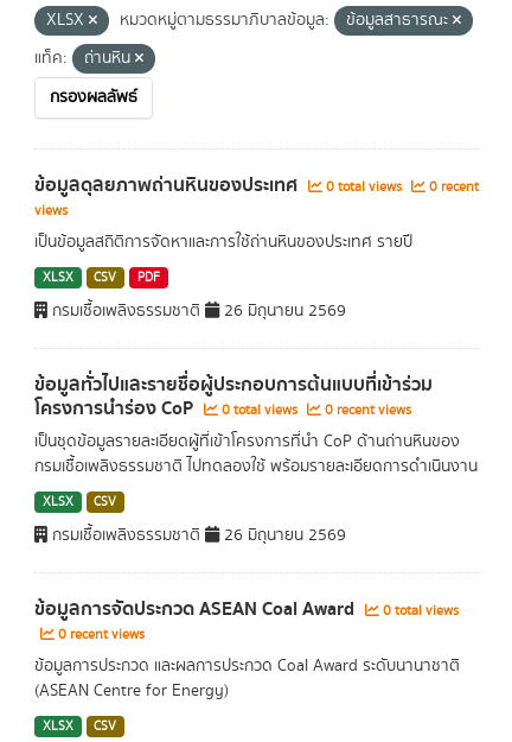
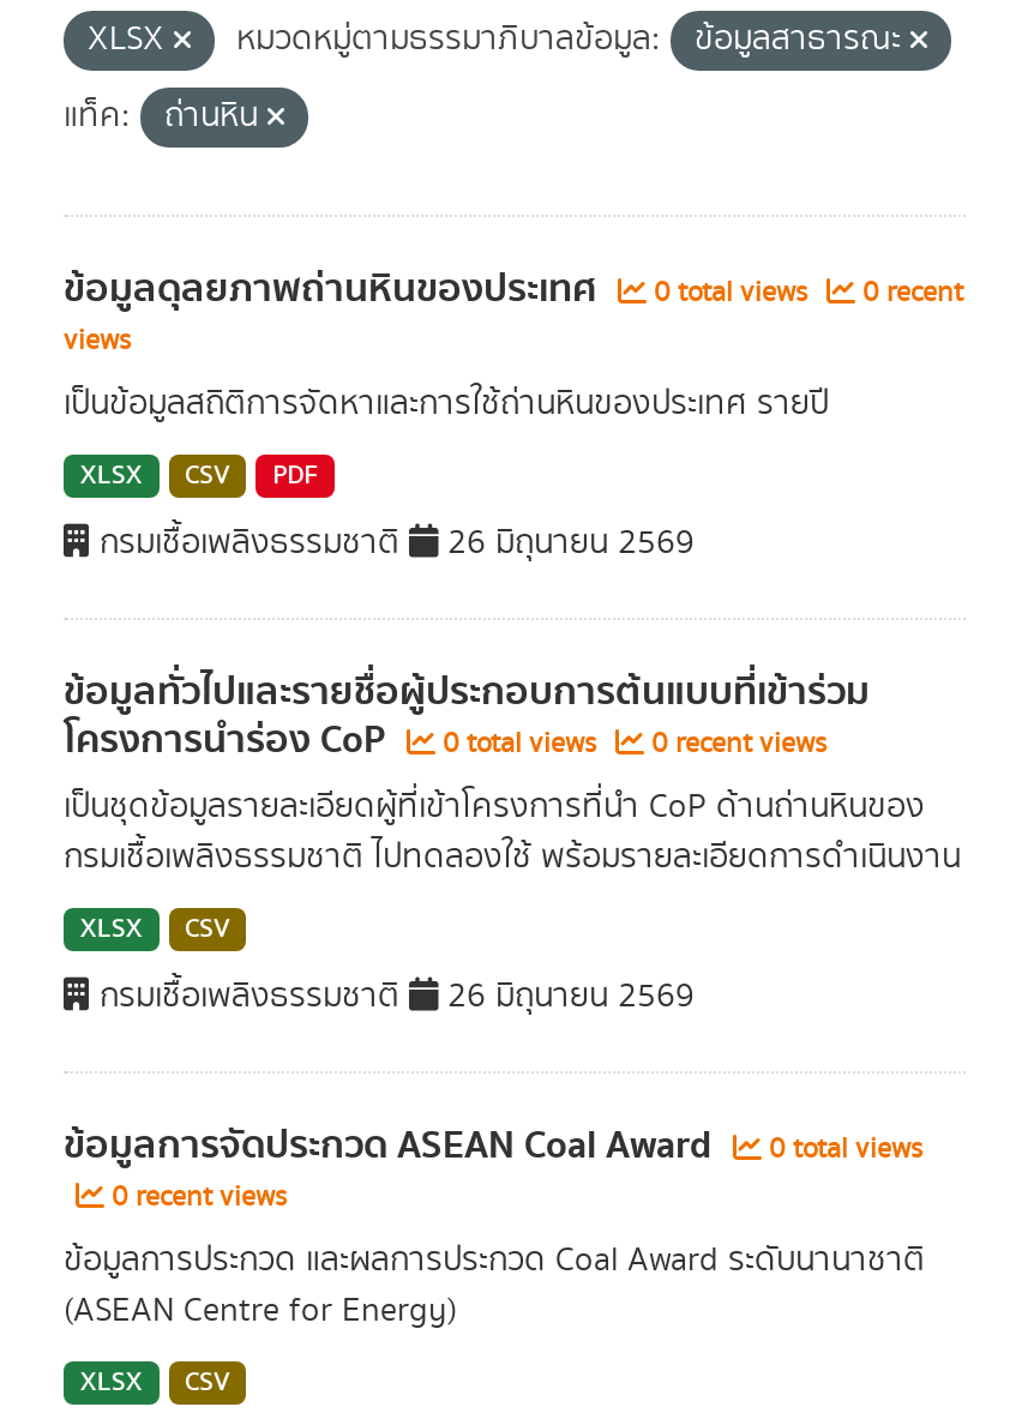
[50,85,137,109] กรองผลลัพธ์ -> none

